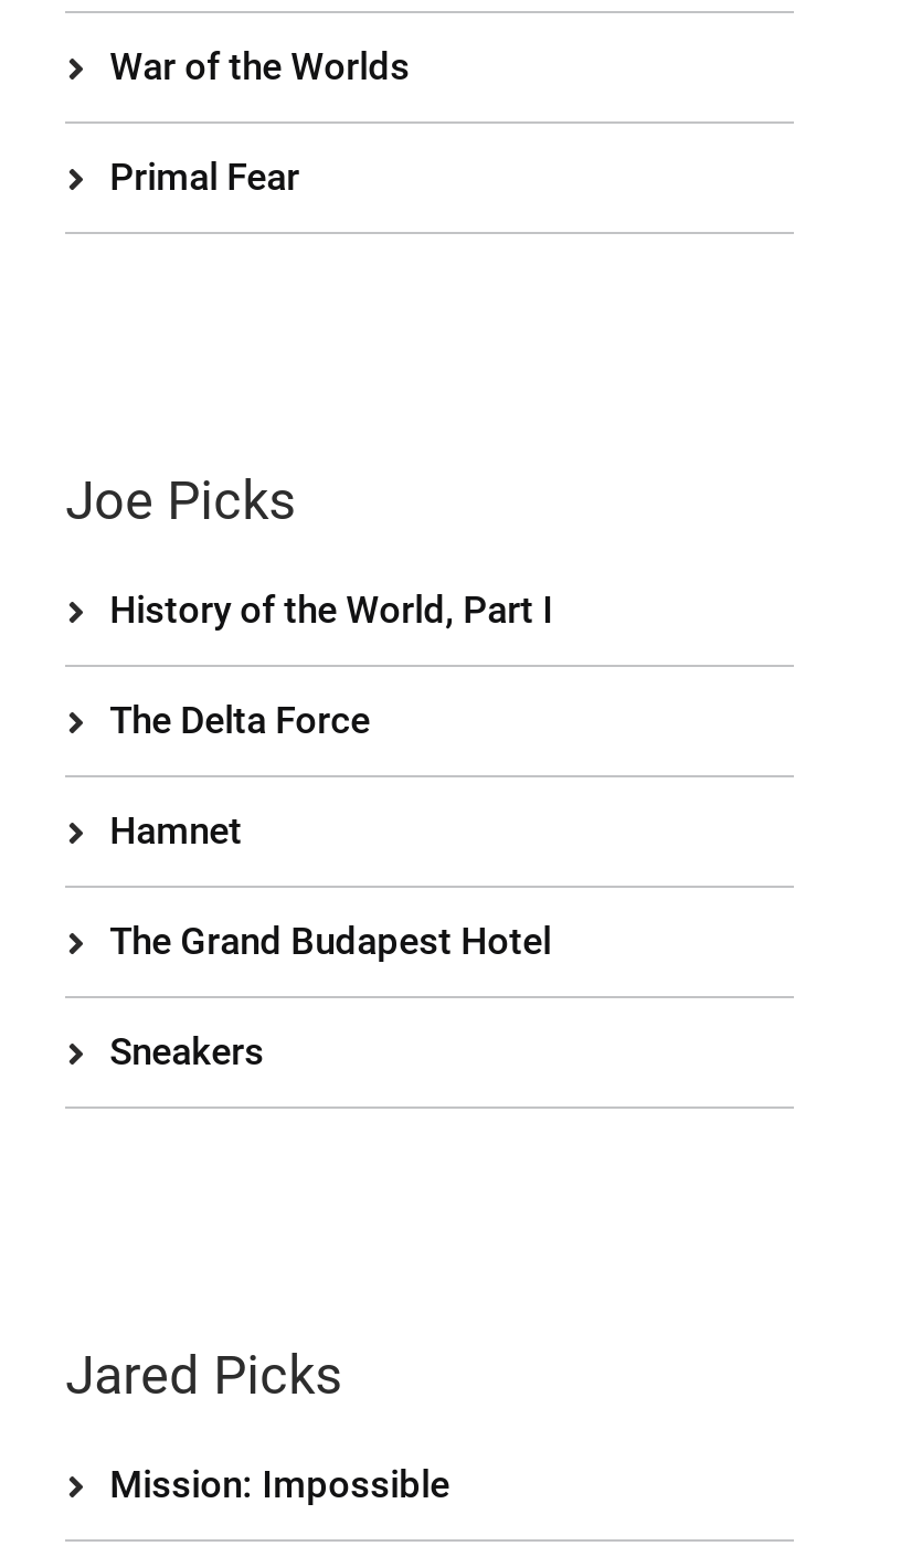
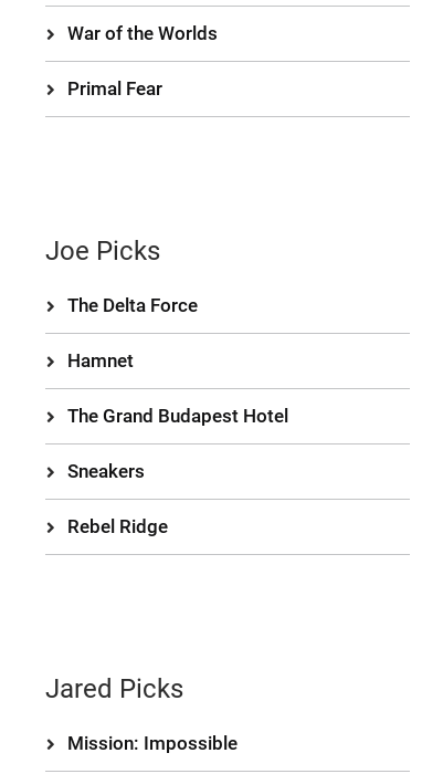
[110,587,553,632] History of the World, Part I -> none
moved [110,698,551,1073] -> [67,294,288,482]: The Delta Force | Hamnet | The Grand Budapest Hotel | Sneakers
none -> [67,515,168,537] Rebel Ridge

